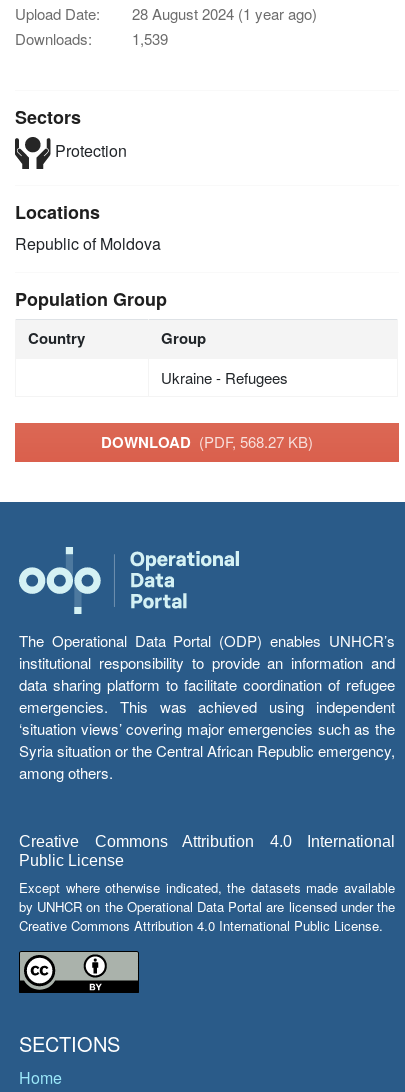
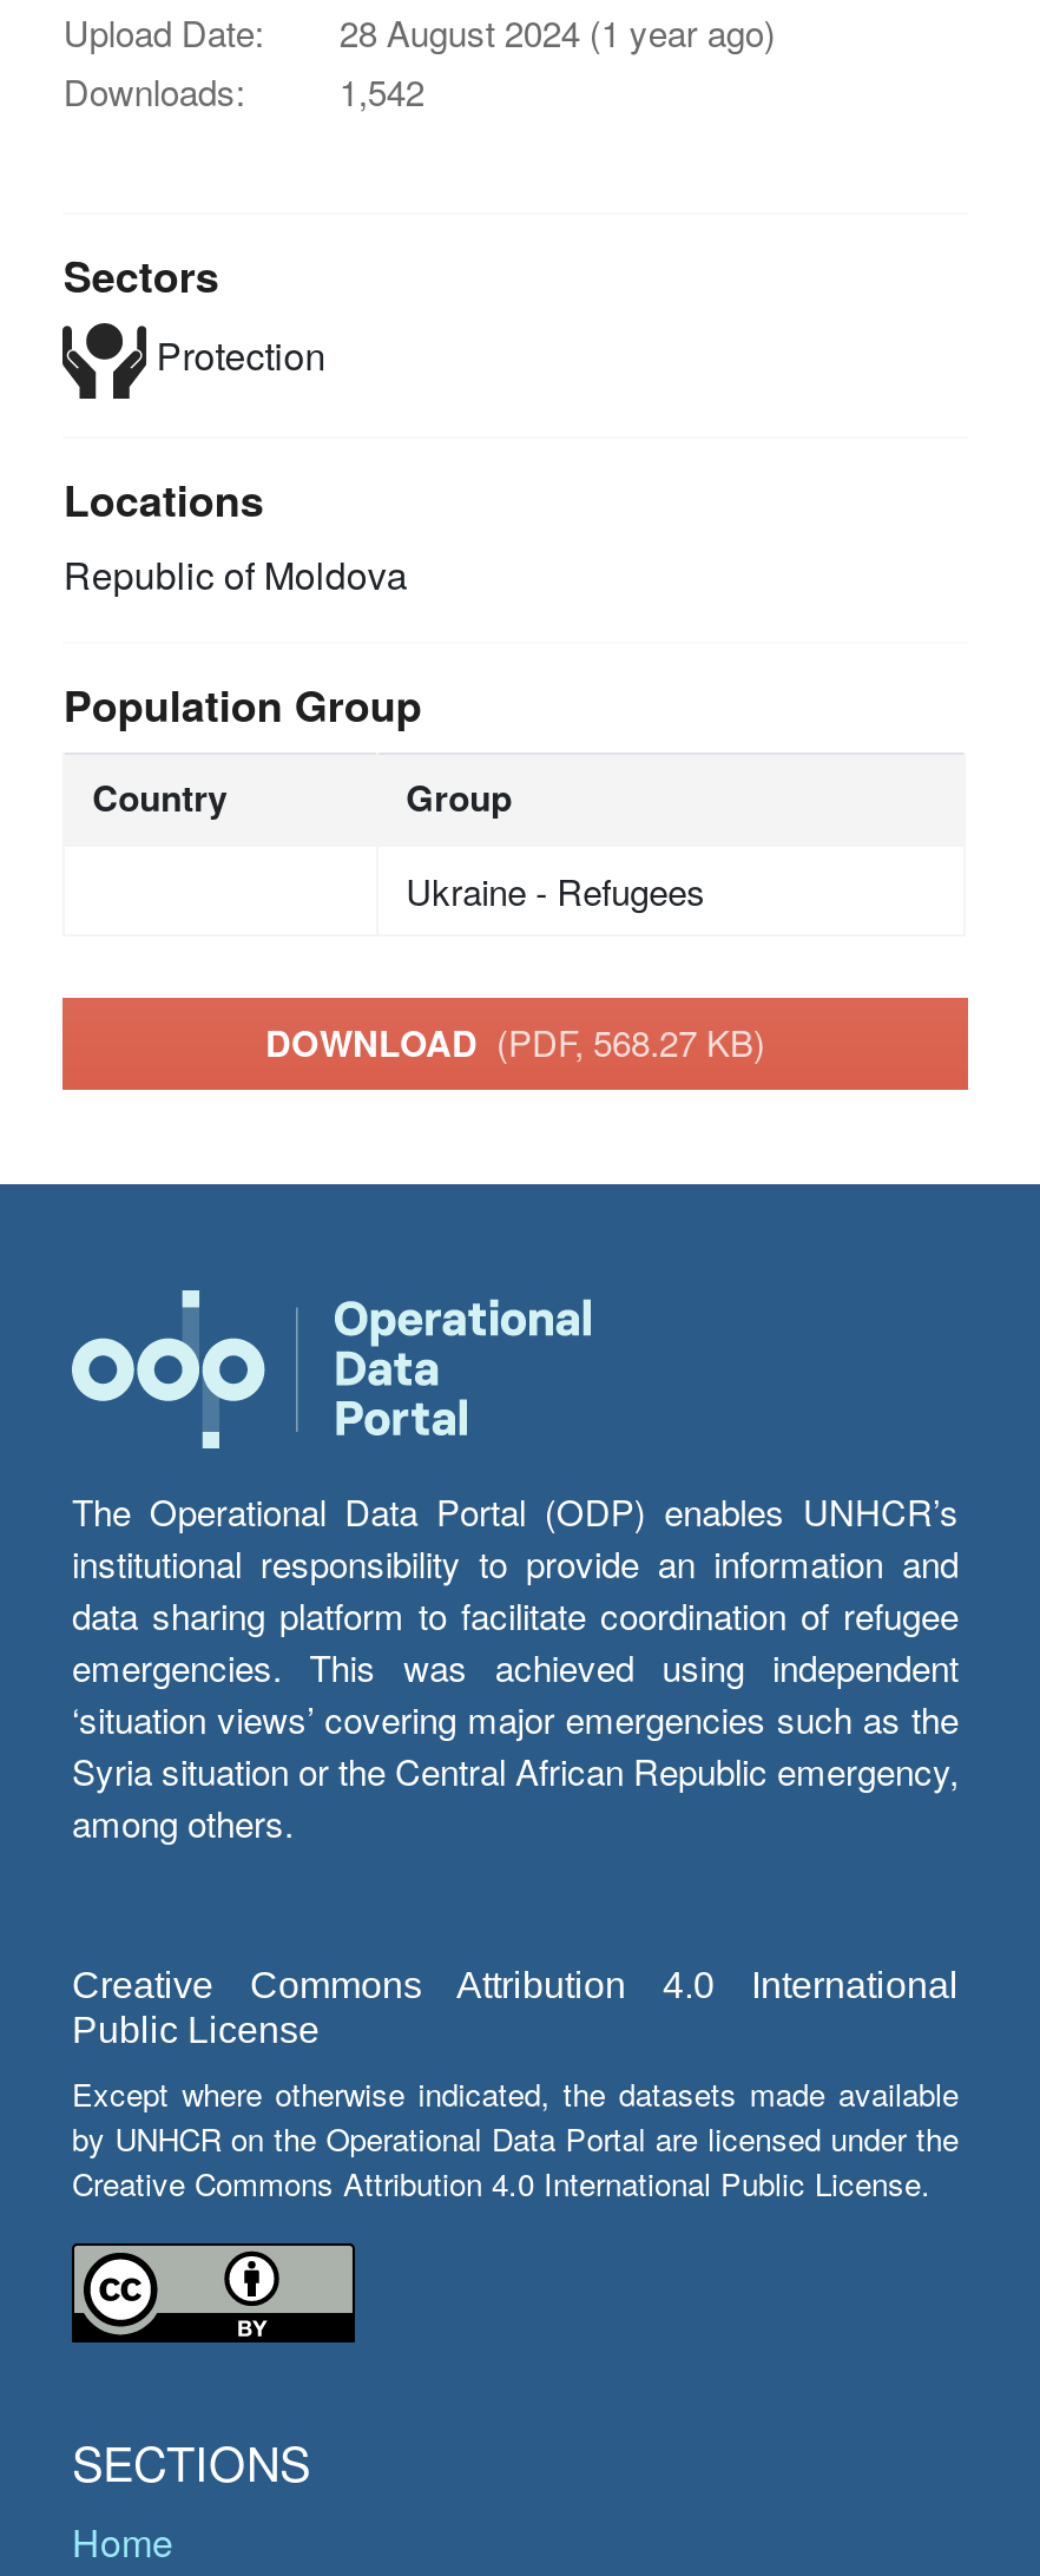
[15,27,168,48] Downloads: 1,539 -> [63,65,424,114] Downloads: 1,542

